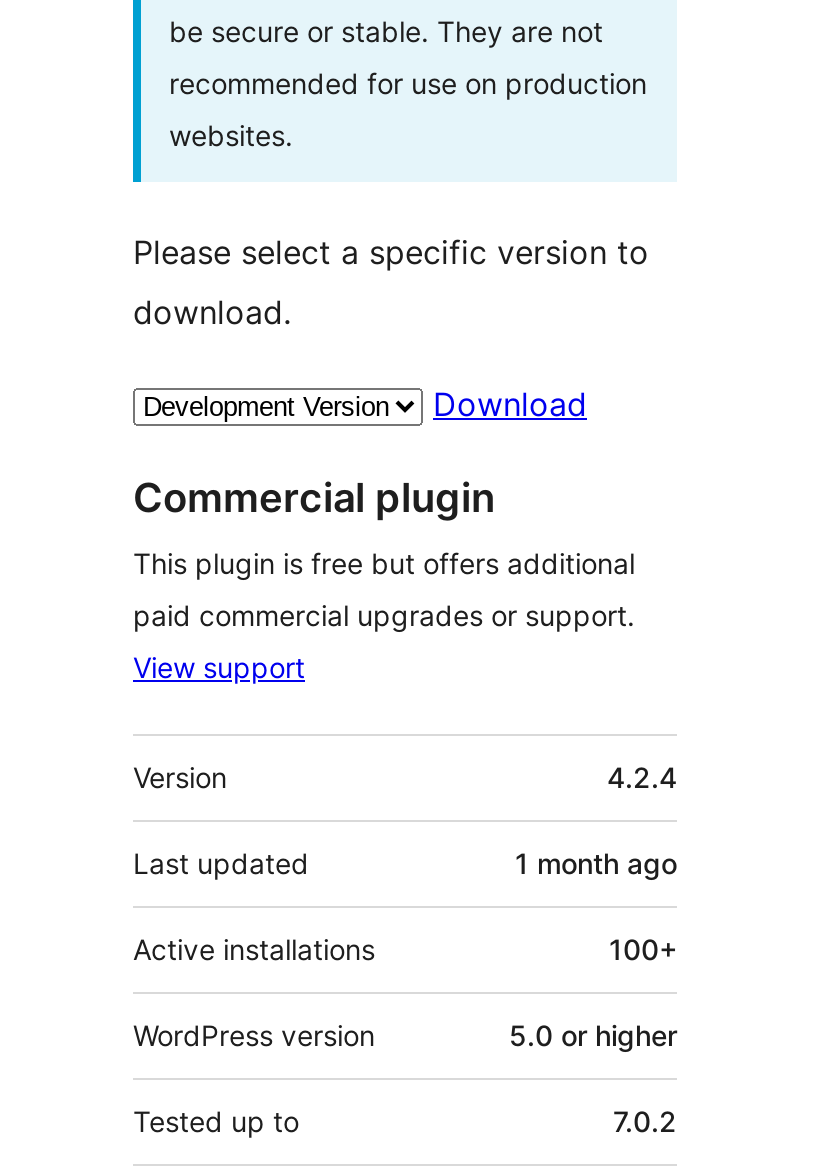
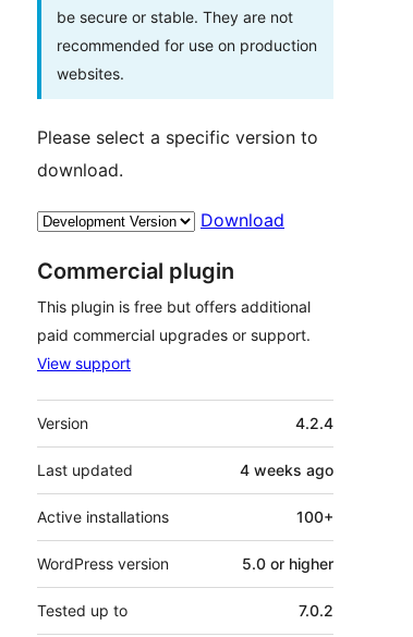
[515,845,677,879] 1 month ago -> [240,460,333,479] 4 weeks ago

